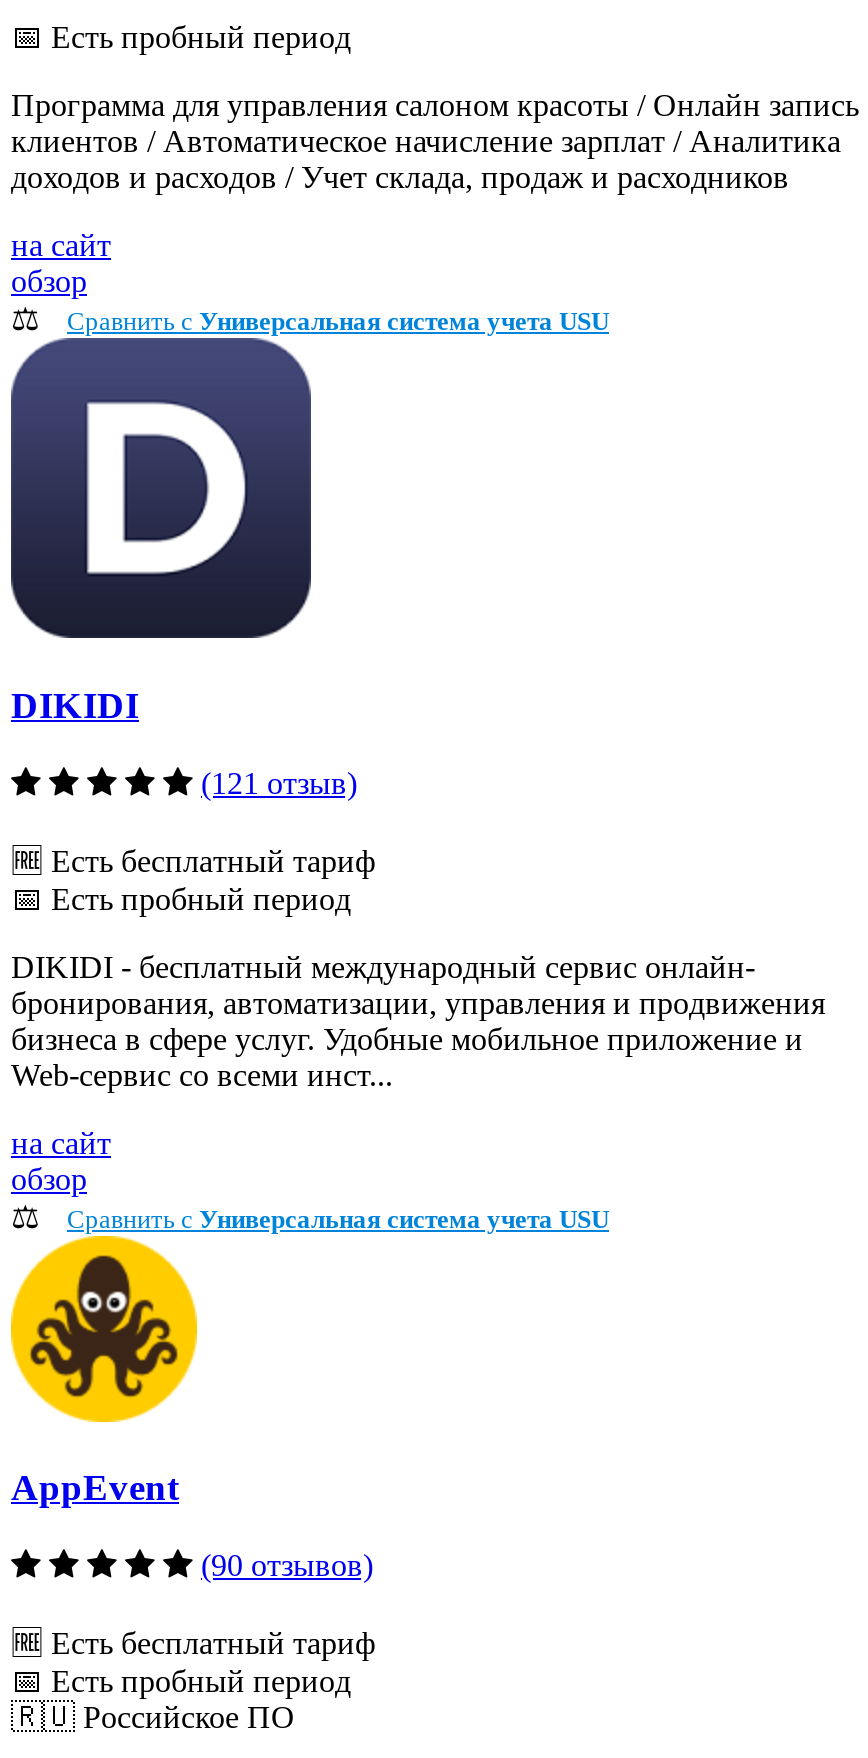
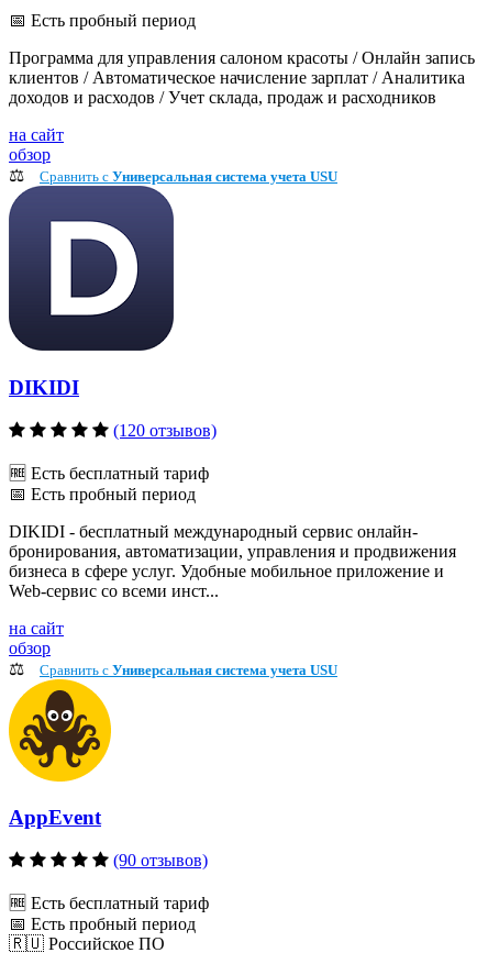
[201,765,357,799] (121 отзыв) -> [113,421,217,439] (120 отзывов)

